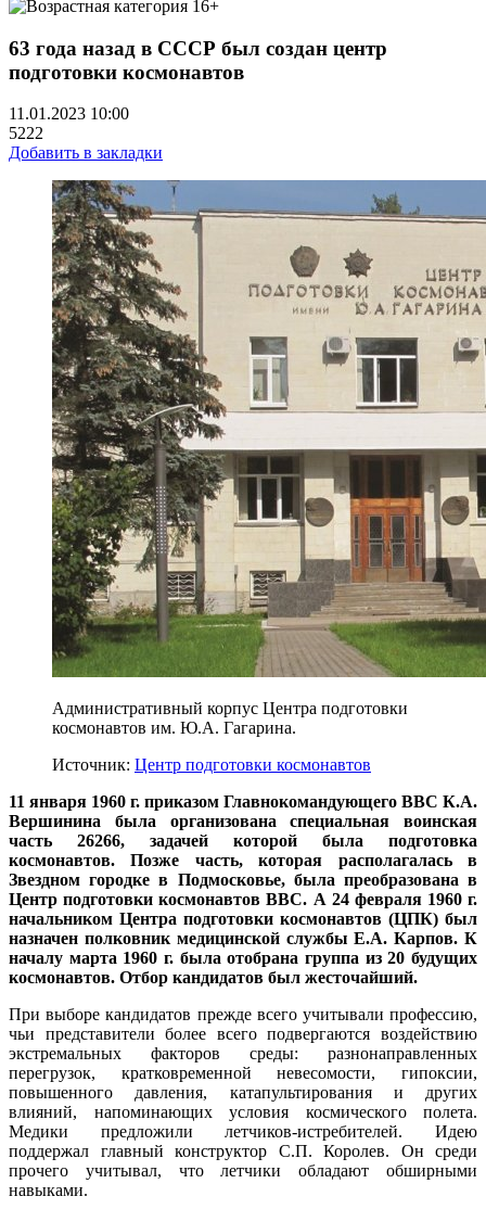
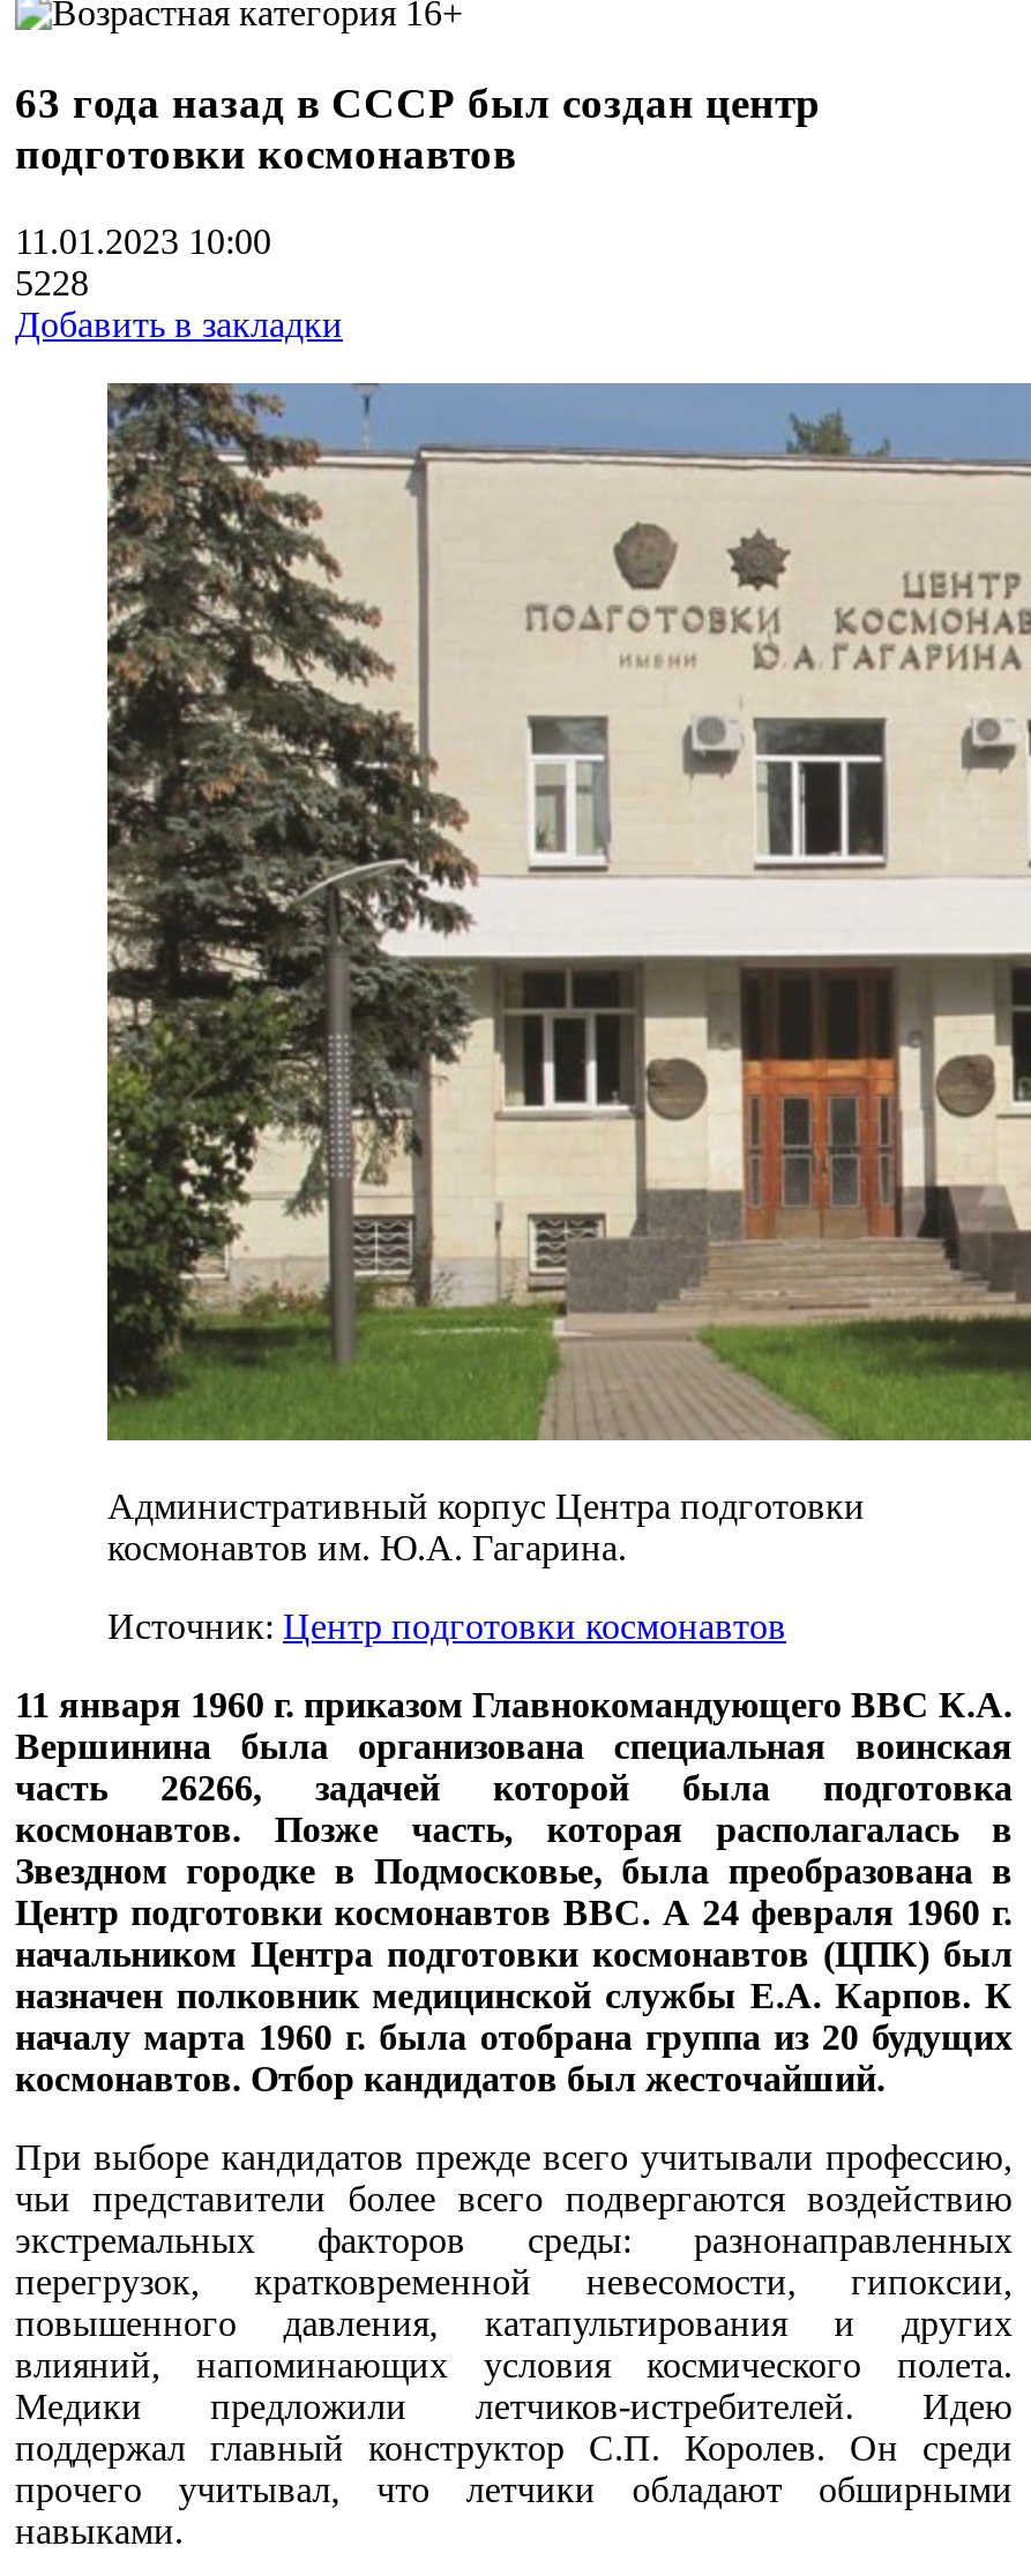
[9,124,43,143] 5222 -> [15,264,89,303] 5228

